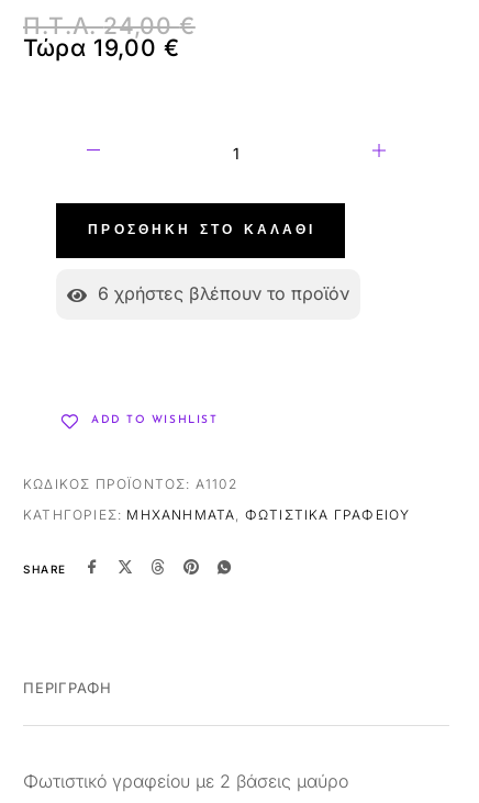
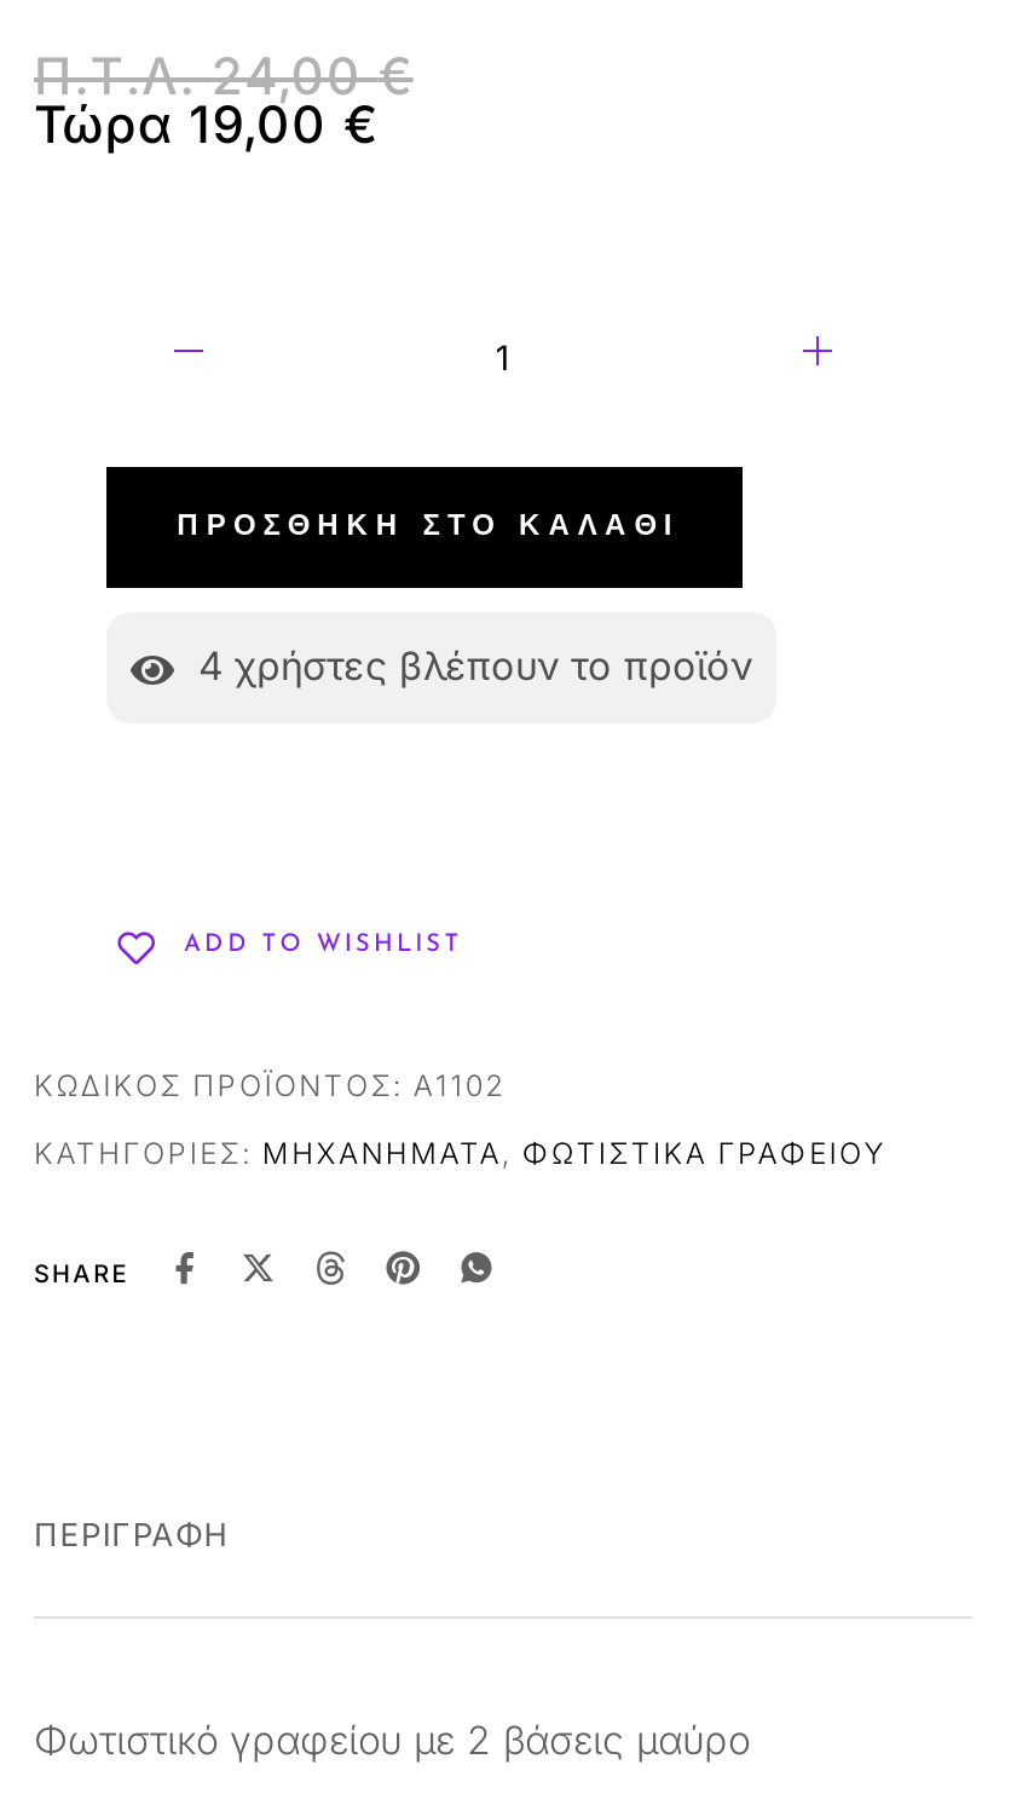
[98,283,349,305] 6 χρήστες βλέπουν το προϊόν -> [198,642,752,691] 4 χρήστες βλέπουν το προϊόν

